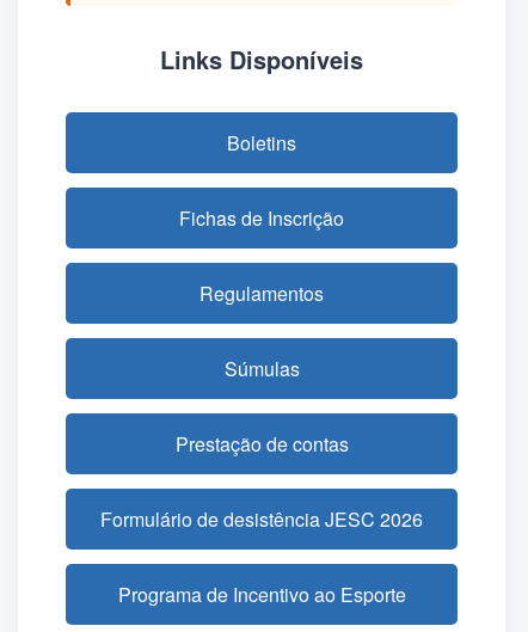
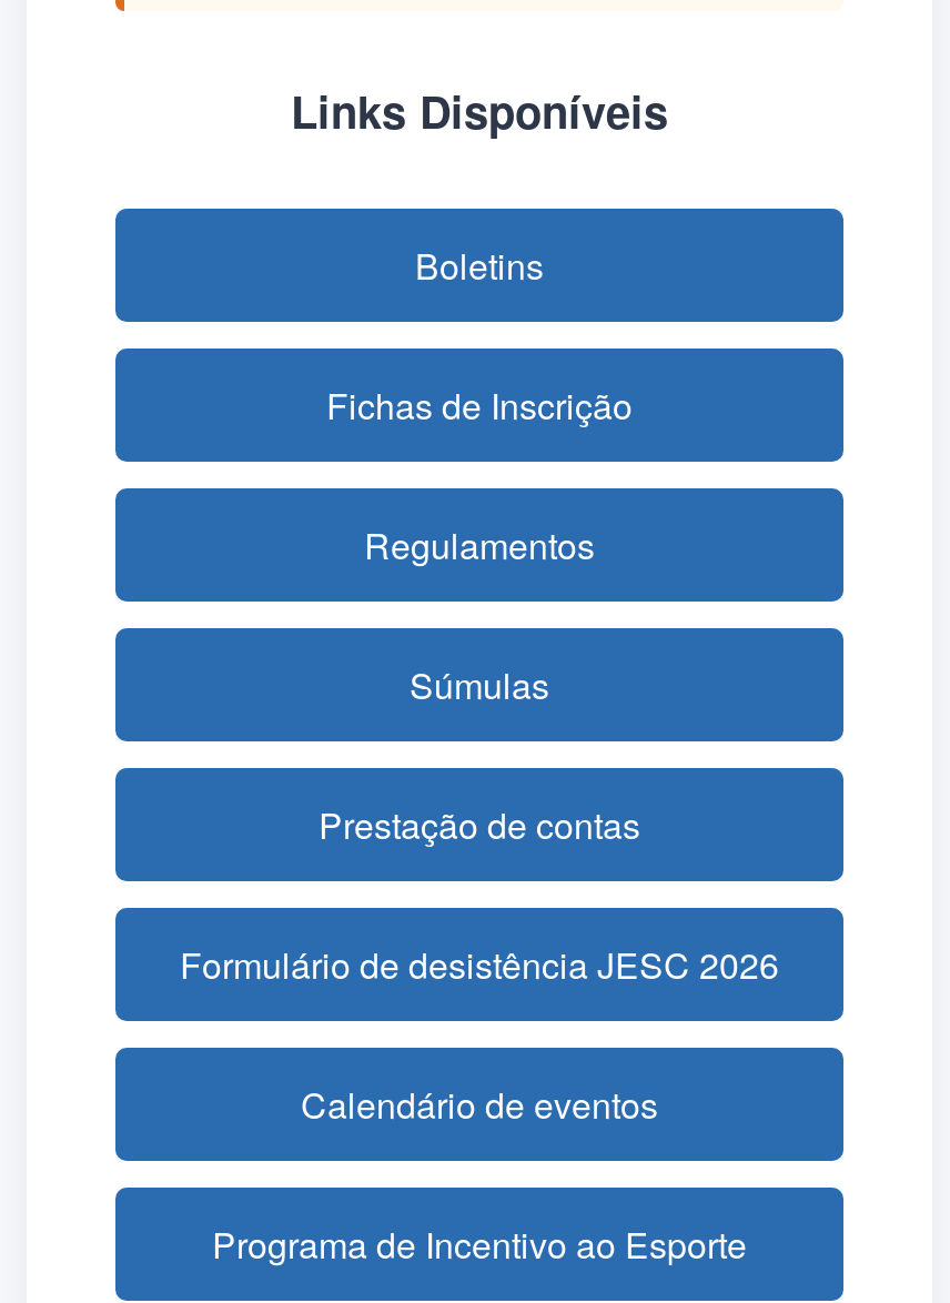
none -> [301,1079,658,1130] Calendário de eventos

